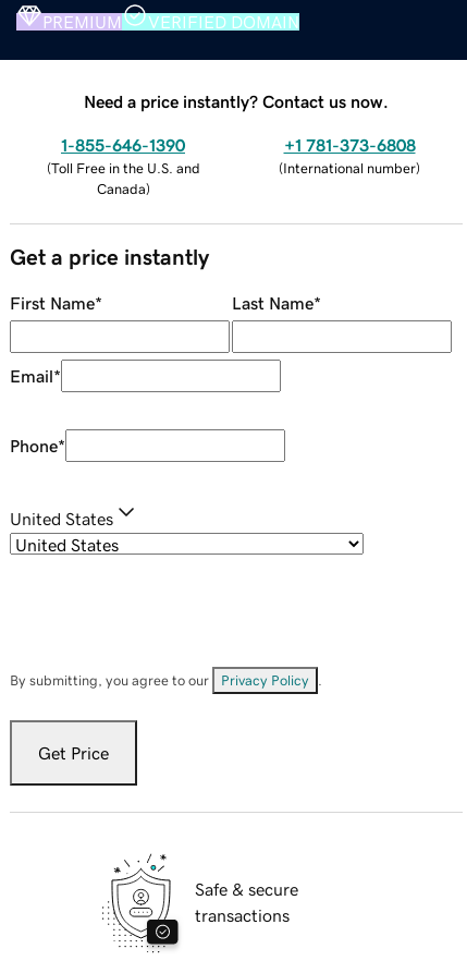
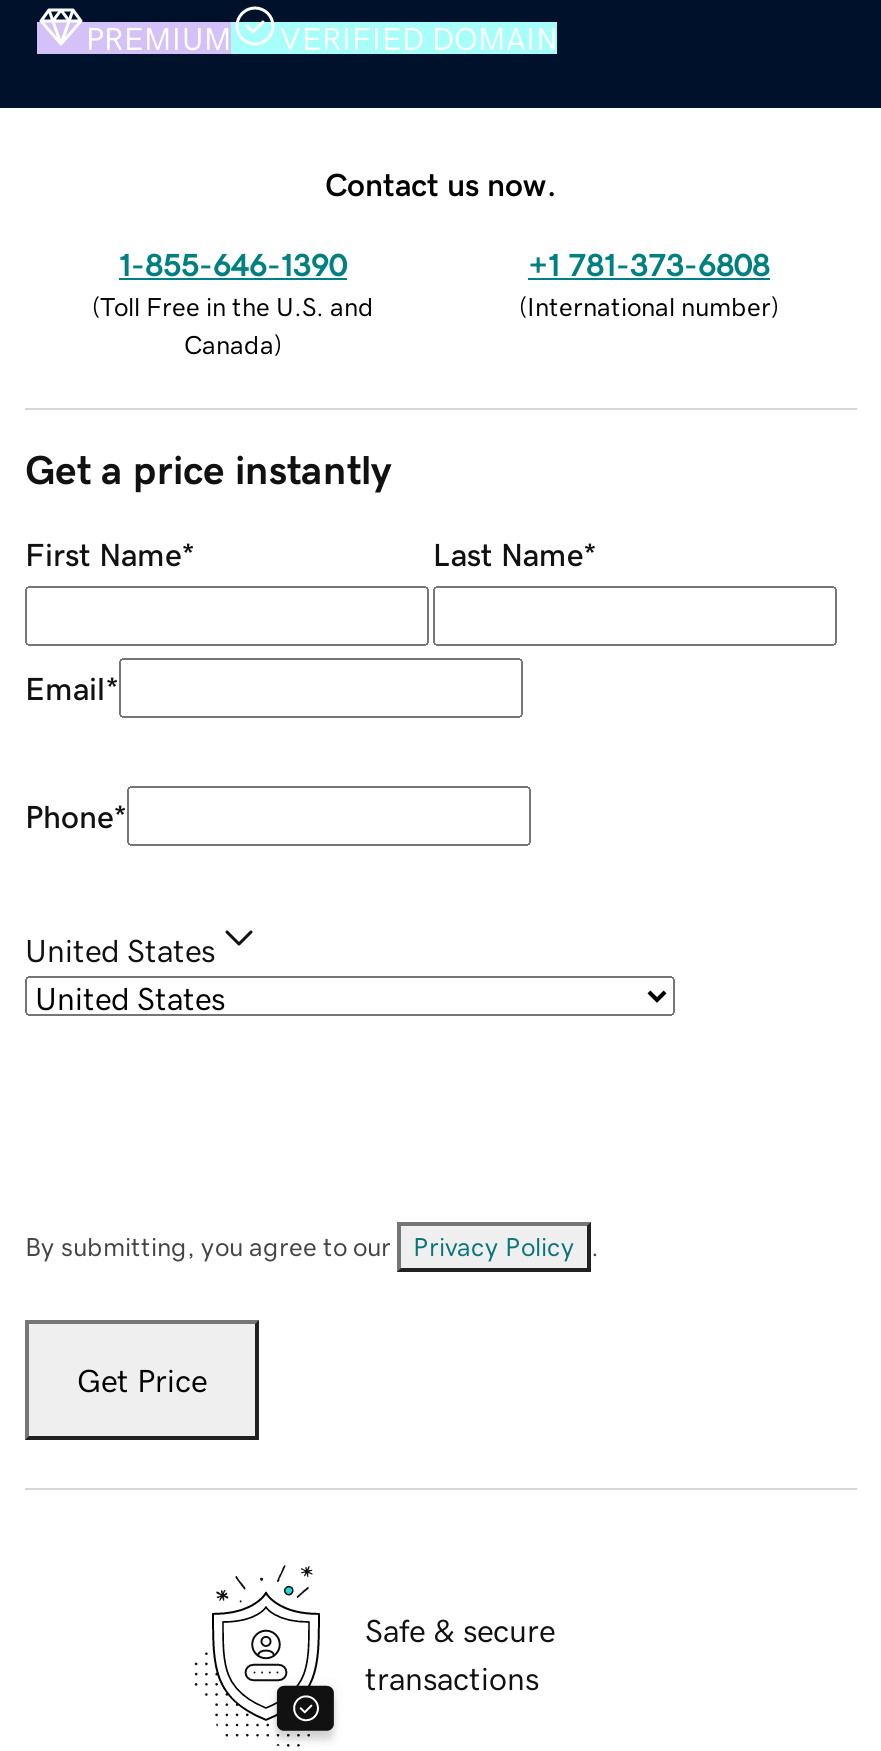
[84,92,389,110] Need a price instantly? Contact us now. -> [325,167,557,199] Contact us now.

